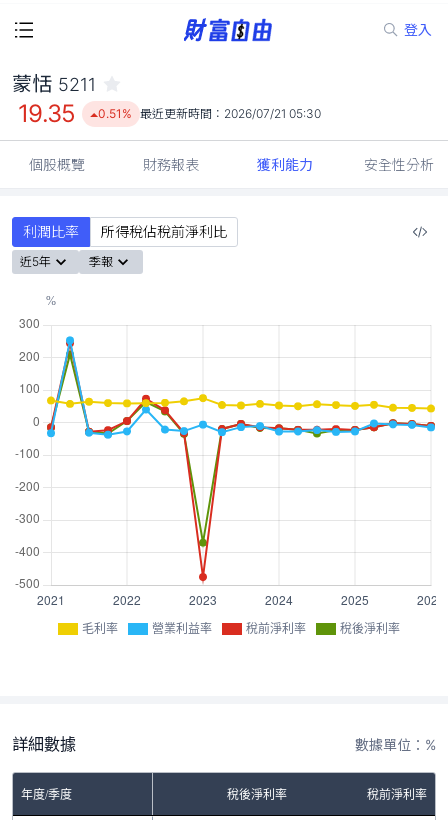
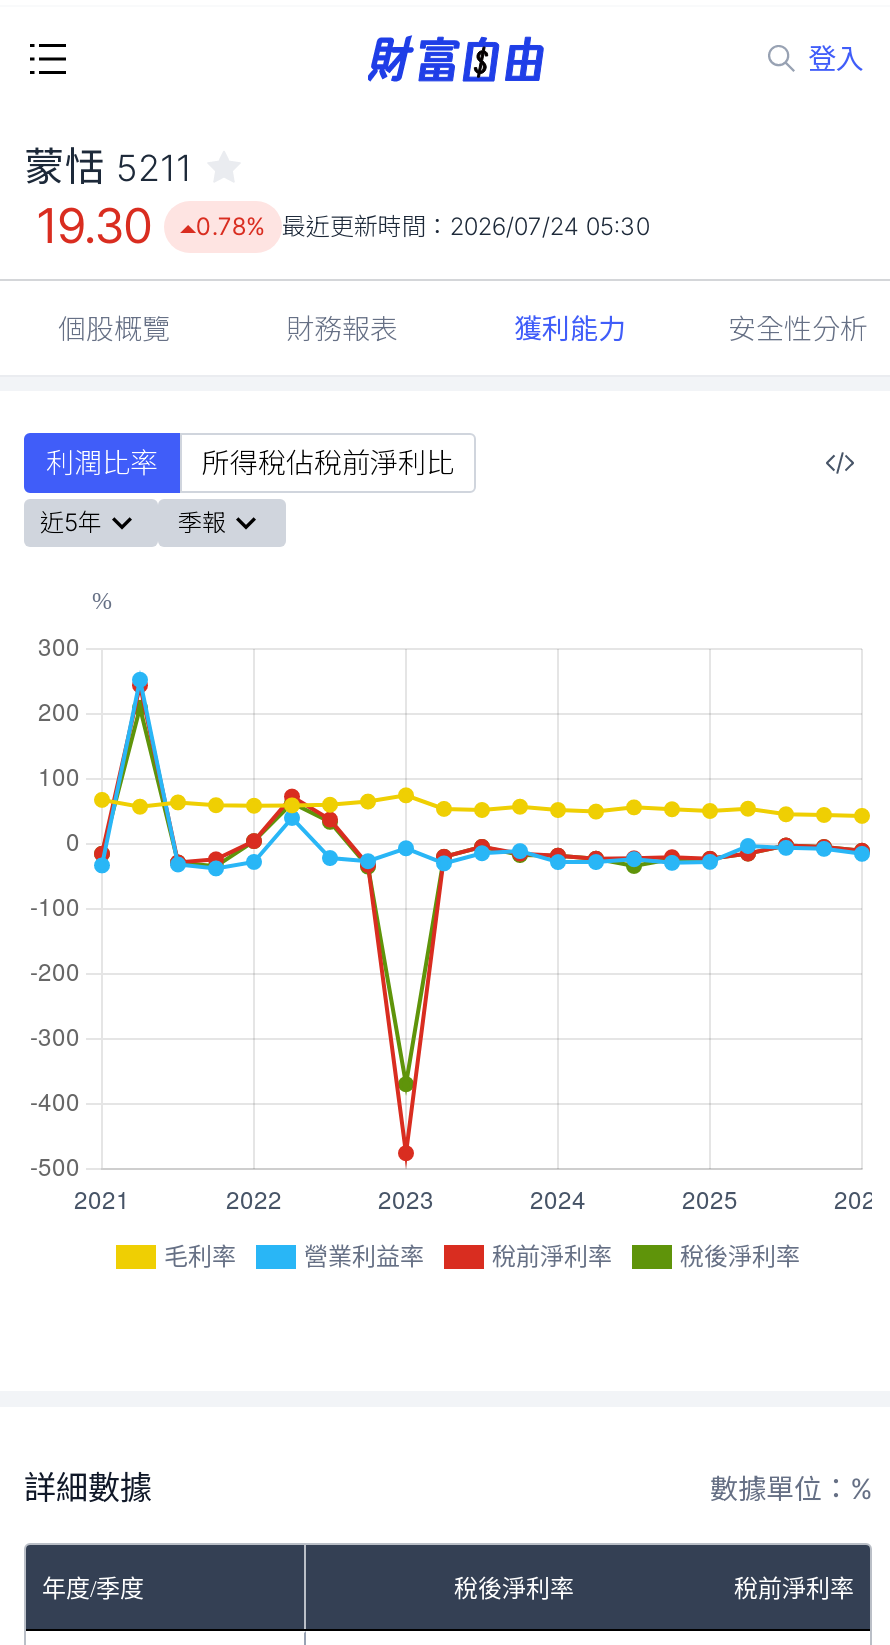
[18,99,76,128] 19.35 -> [36,197,152,255] 19.30
[98,106,321,121] 0.51% 最近更新時間：2026/07/21 05:30 -> [196,211,650,241] 0.78% 最近更新時間：2026/07/24 05:30

